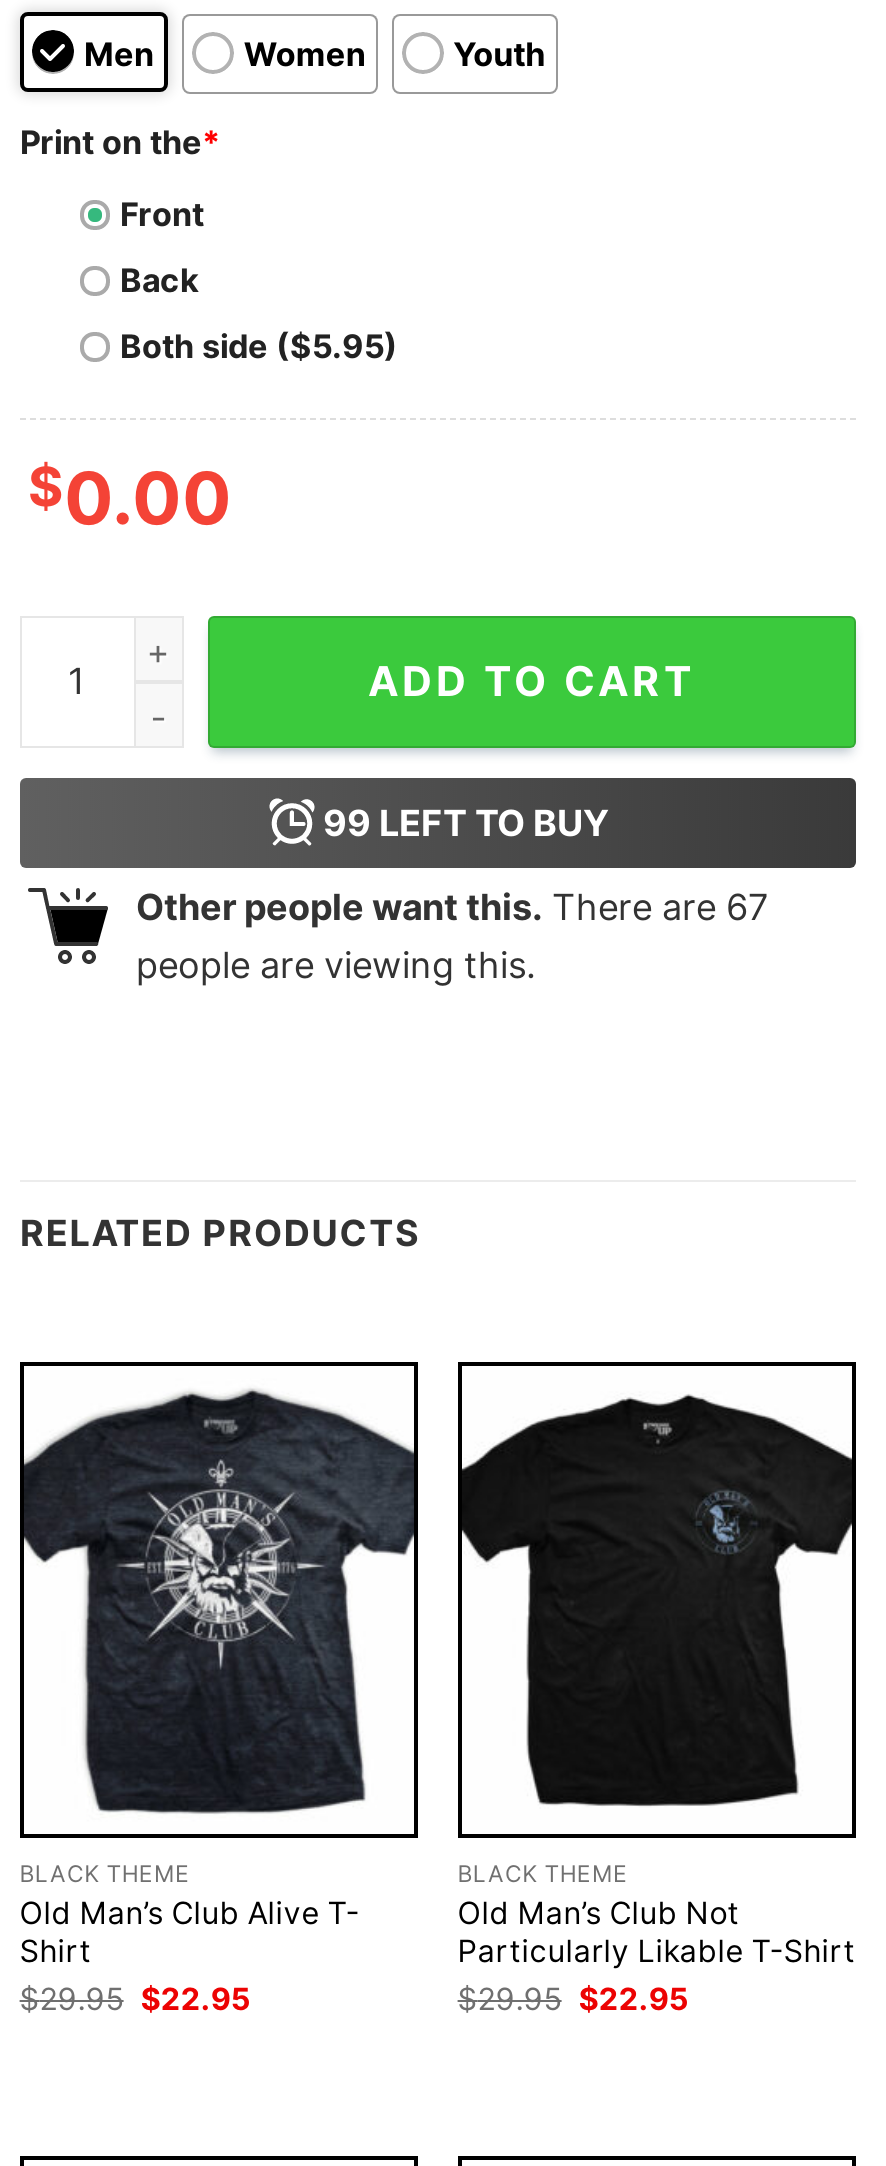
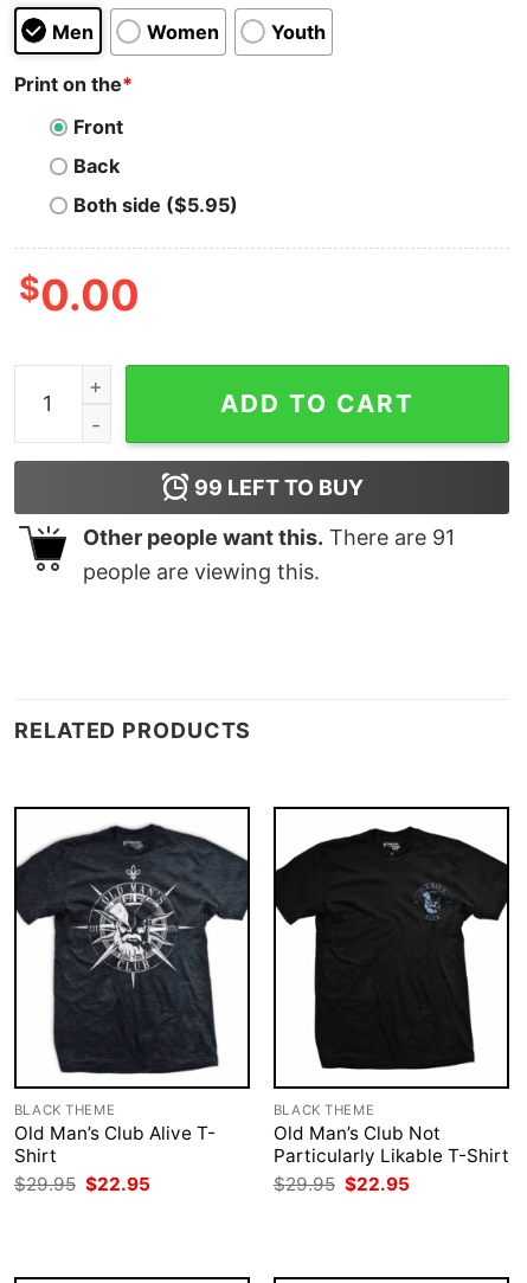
[136,885,768,927] Other people want this. There are 67 -> [83,524,455,549] Other people want this. There are 91

